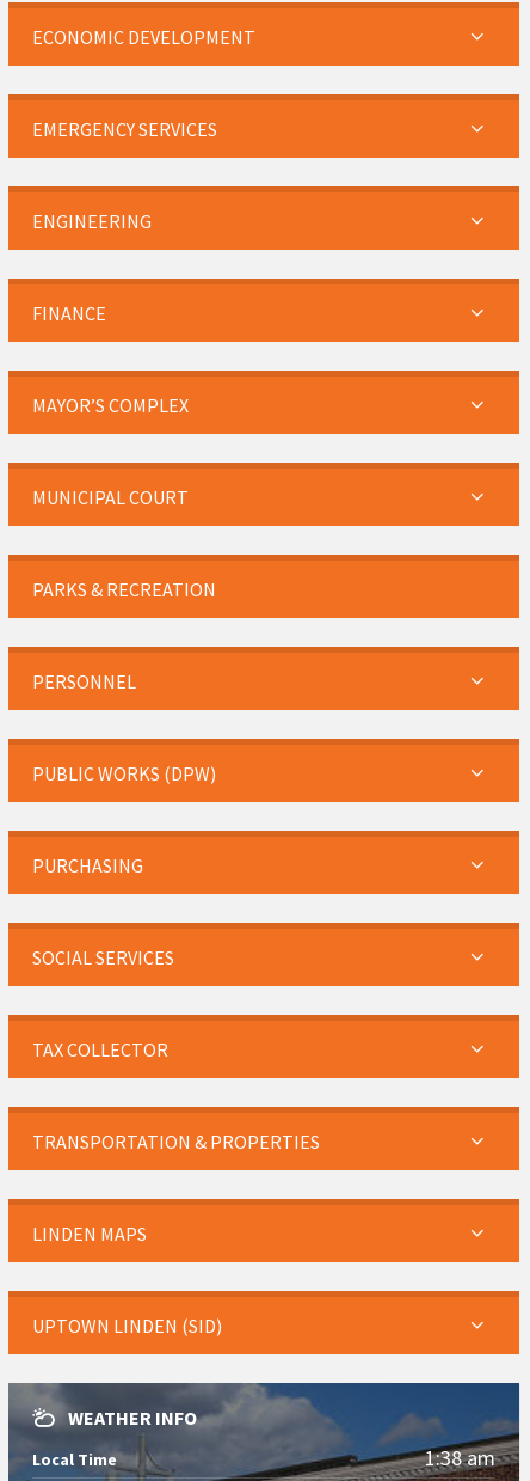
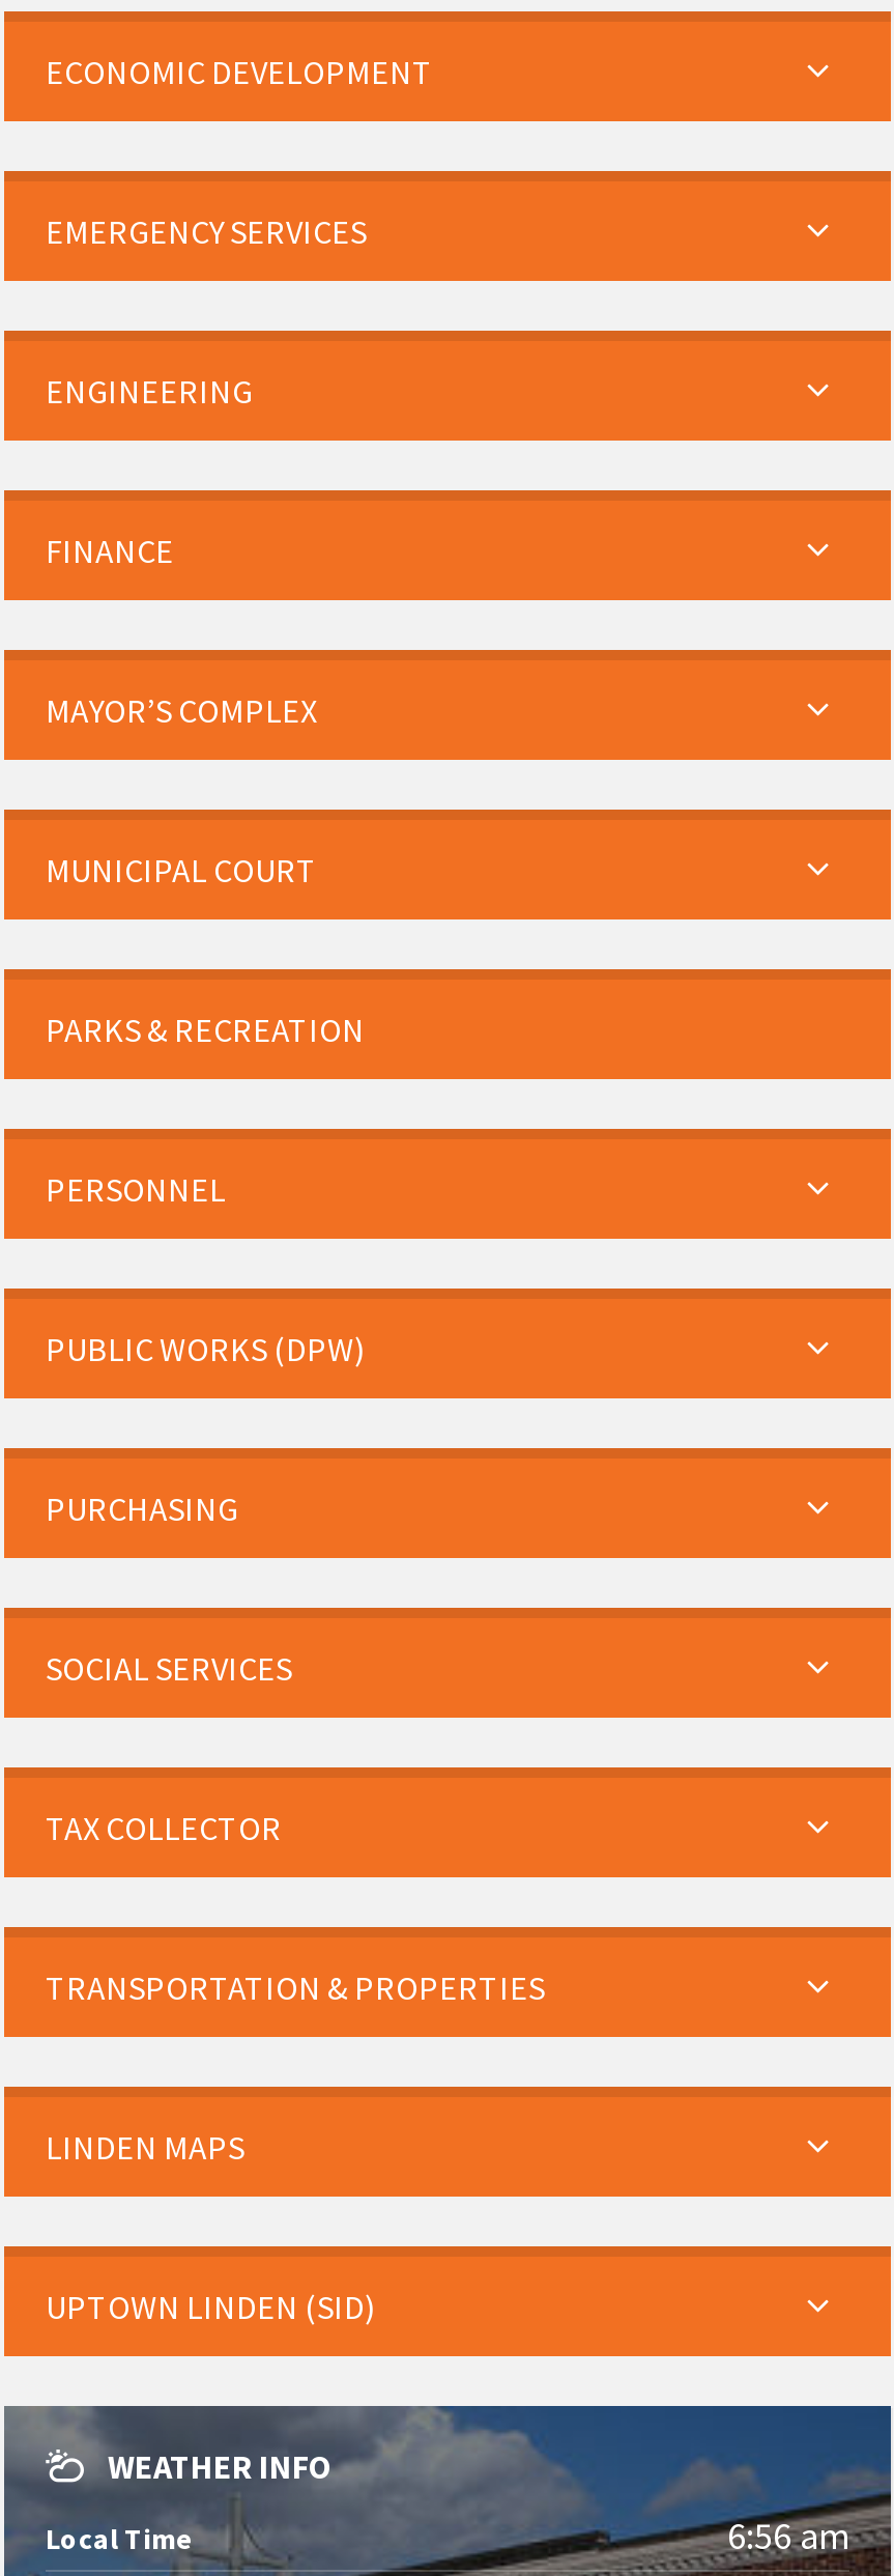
[425,1444,495,1471] 1:38 am -> [727,2512,849,2559] 6:56 am

